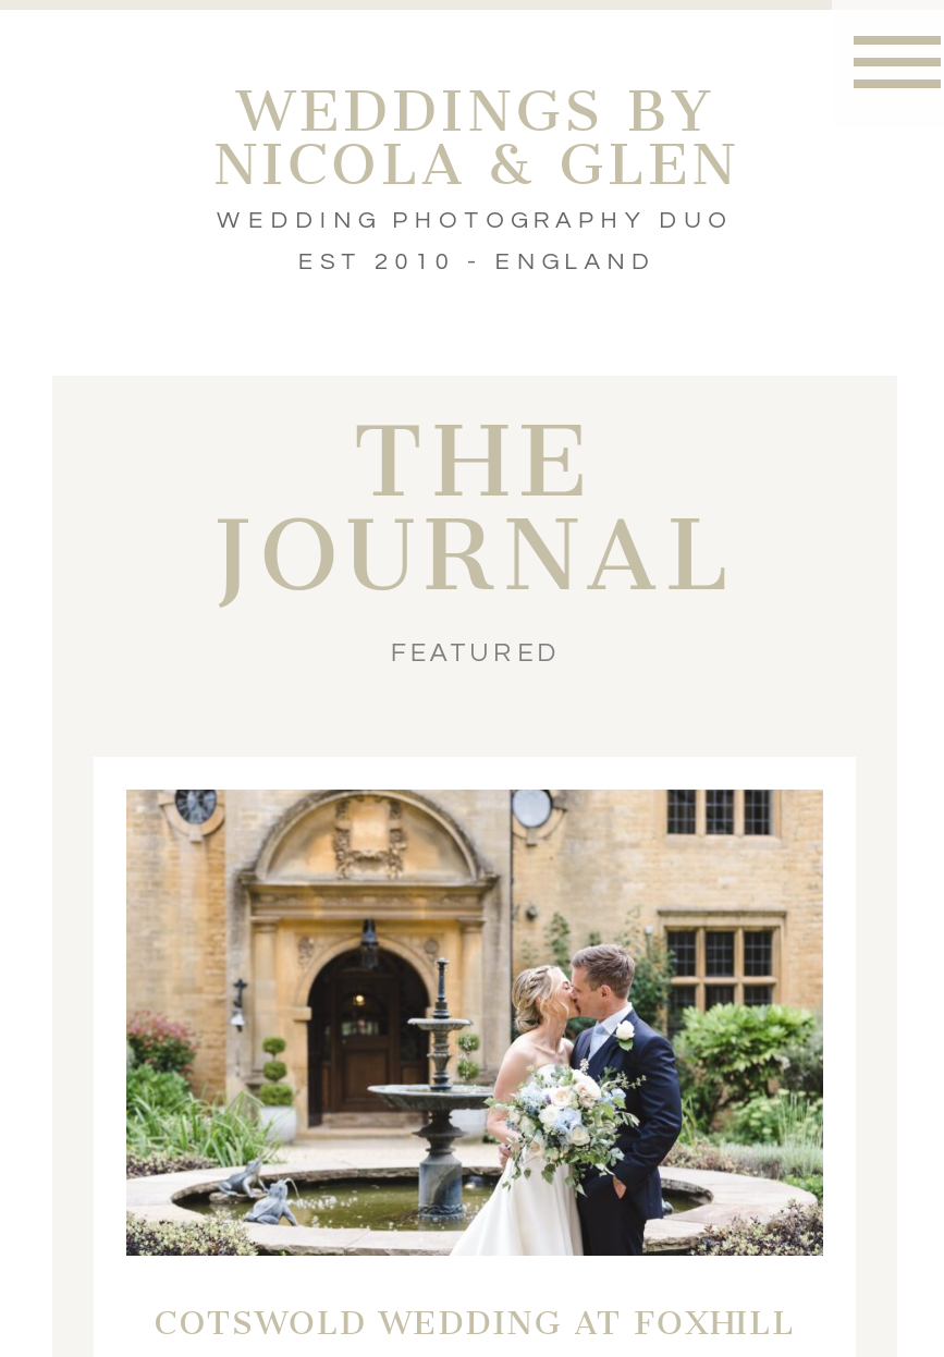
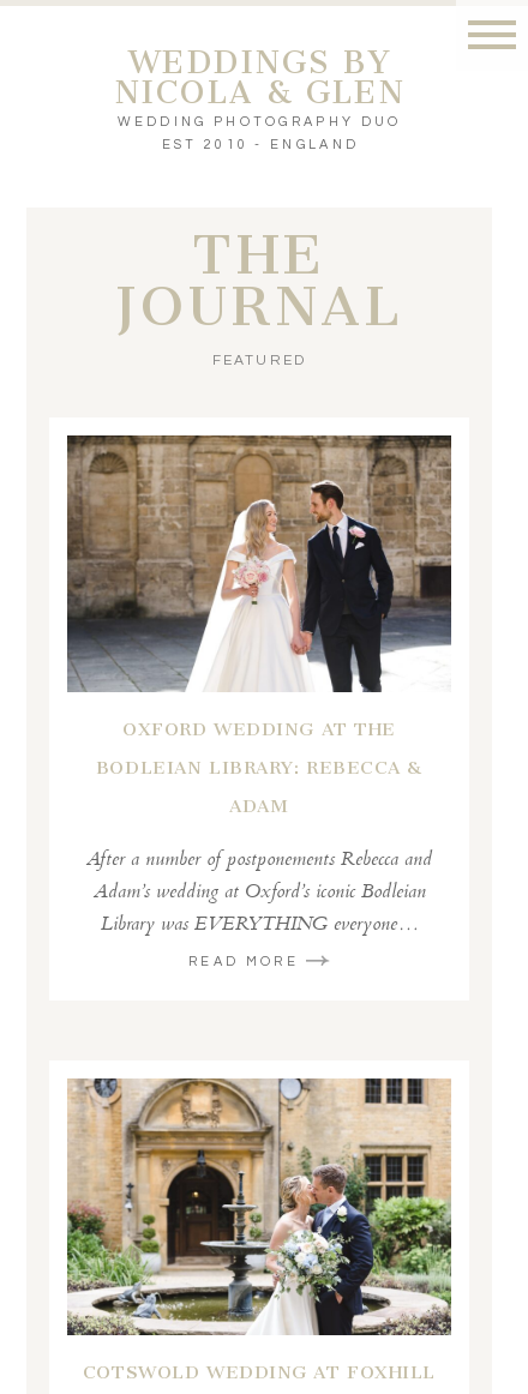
none -> [66,434,452,968] [image] | OXFORD WEDDING AT THE | BODLEIAN LIBRARY: REBECCA & | ADAM | After a number of postponements Rebecca and | Adam’s wedding at Oxford’s iconic Bodleian | Library was EVERYTHING everyone… | READ MORE

